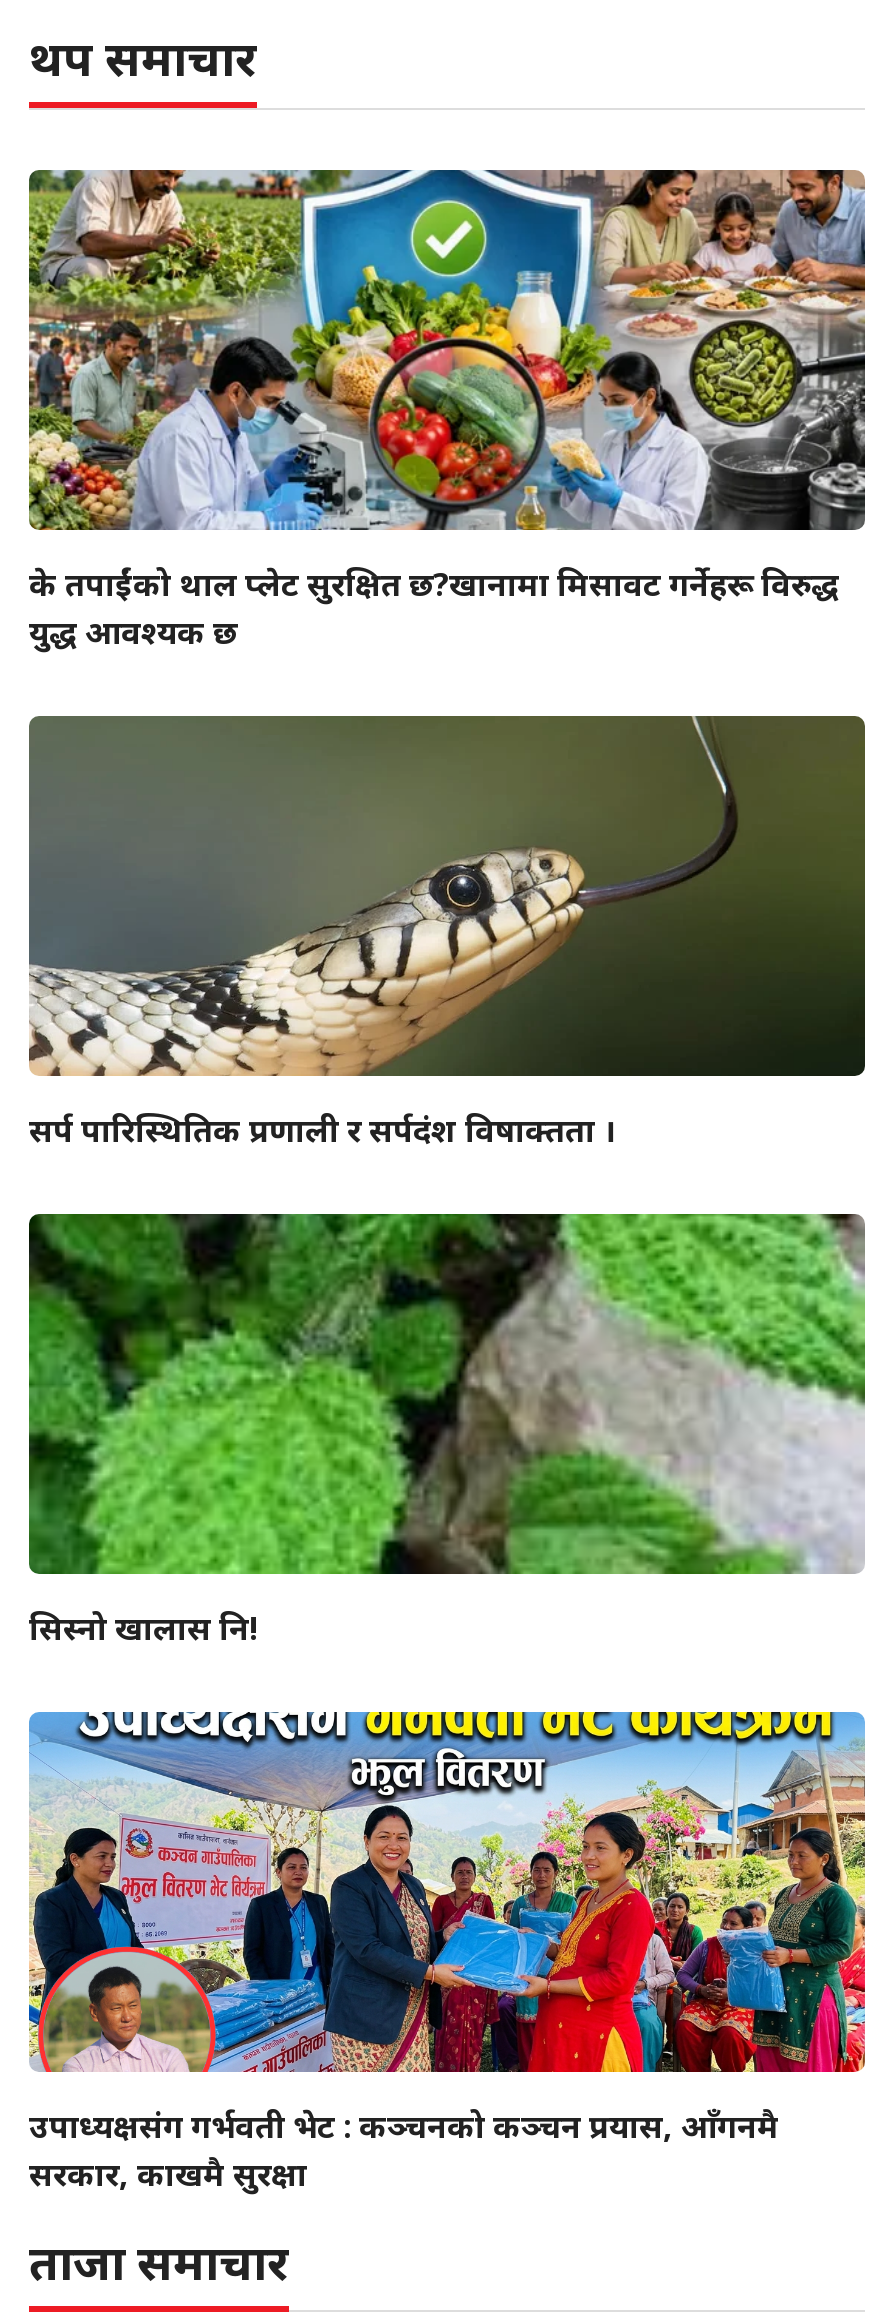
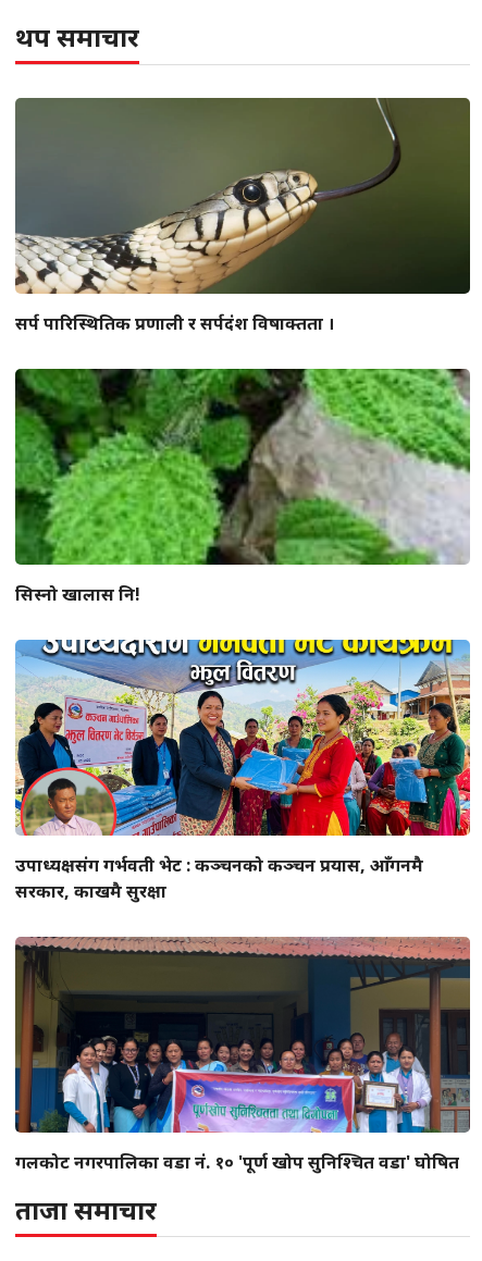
[27,168,867,653] [image] | के तपाईंको थाल प्लेट सुरक्षित छ?खानामा मिसावट गर्नेहरू विरुद्ध | युद्ध आवश्यक छ -> none
moved [25,718,779,2195] -> [13,99,423,903]: [image] | सर्प पारिस्थितिक प्रणाली र सर्पदंश विषाक्तता । | सिस्नो खालास नि! | उपाध्यक्षसंग गर्भवती भेट : कञ्चनको कञ्चन प्रयास, आँगनमै | सरकार, काखमै सुरक्षा
none -> [14,936,471,1173] [image] | गलकोट नगरपालिका वडा नं. १० 'पूर्ण खोप सुनिश्चित वडा' घोषित

